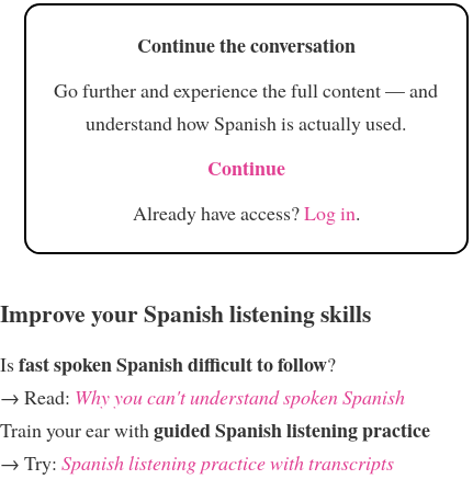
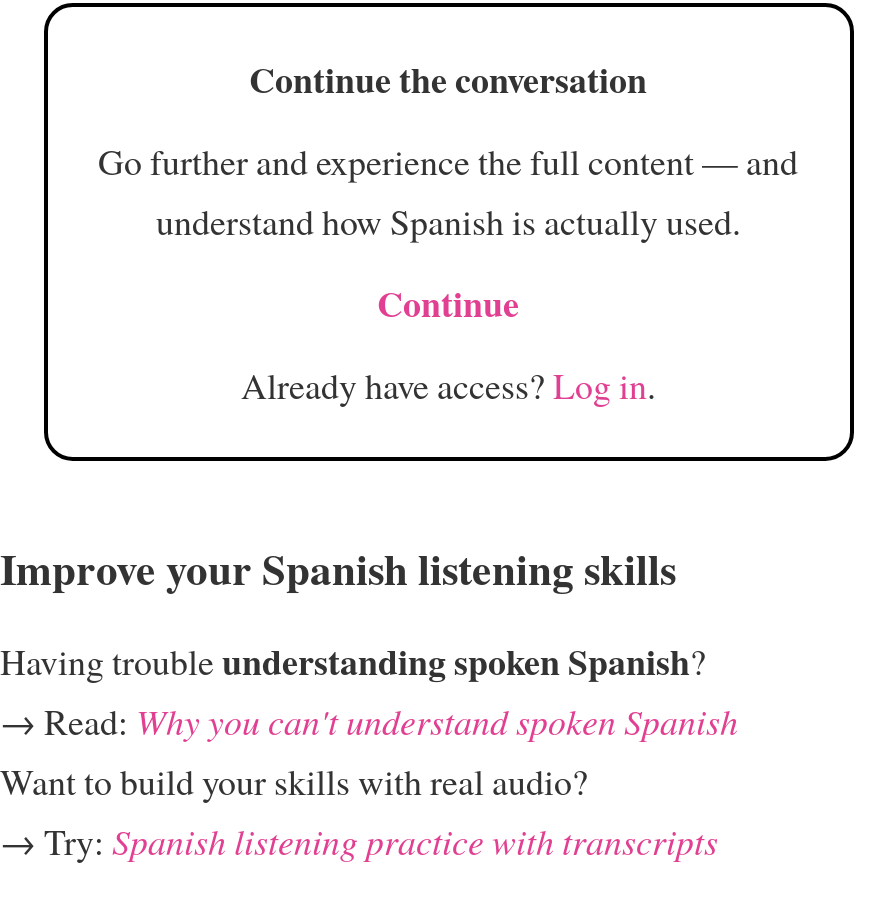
[0,349,336,378] Is fast spoken Spanish difficult to follow? -> [0,634,706,686] Having trouble understanding spoken Spanish?
[0,415,430,444] Train your ear with guided Spanish listening practice -> [0,756,588,804] Want to build your skills with real audio?

